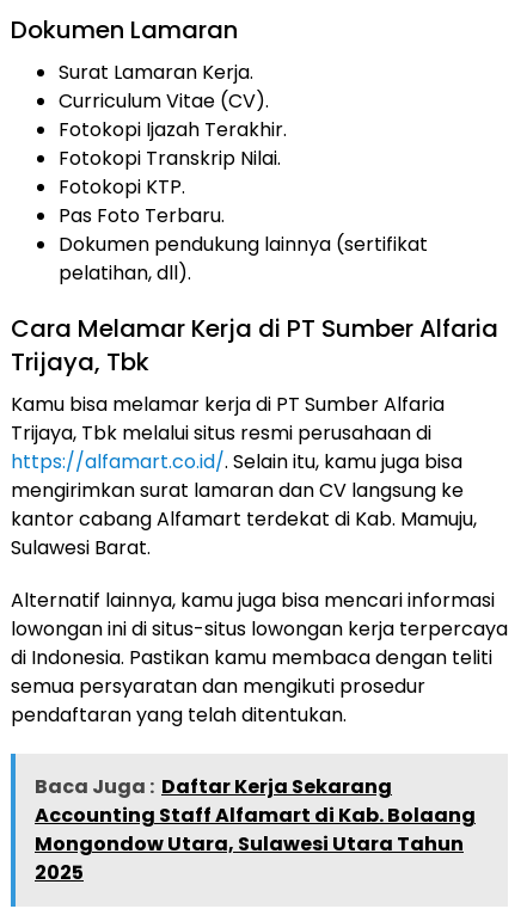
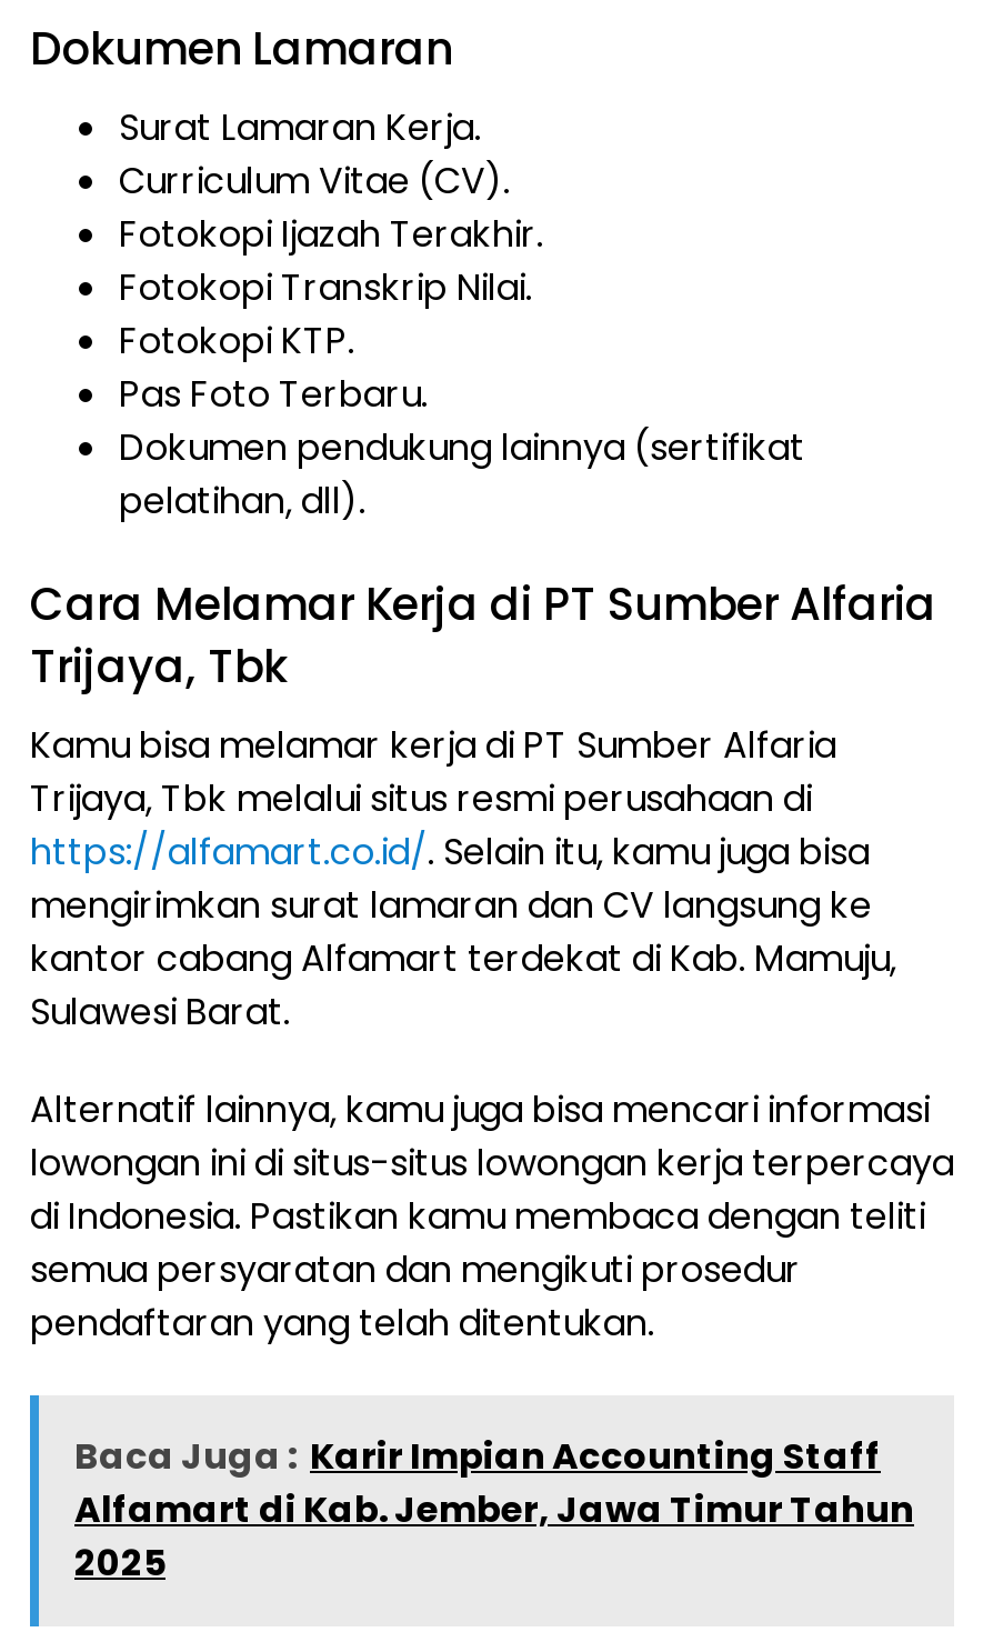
[35,772,476,857] Baca Juga : Daftar Kerja Sekarang | Accounting Staff Alfamart di Kab. Bolaang | Mongondow Utara, Sulawesi Utara Tahun -> [74,1430,914,1535] Baca Juga : Karir Impian Accounting Staff | Alfamart di Kab. Jember, Jawa Timur Tahun

